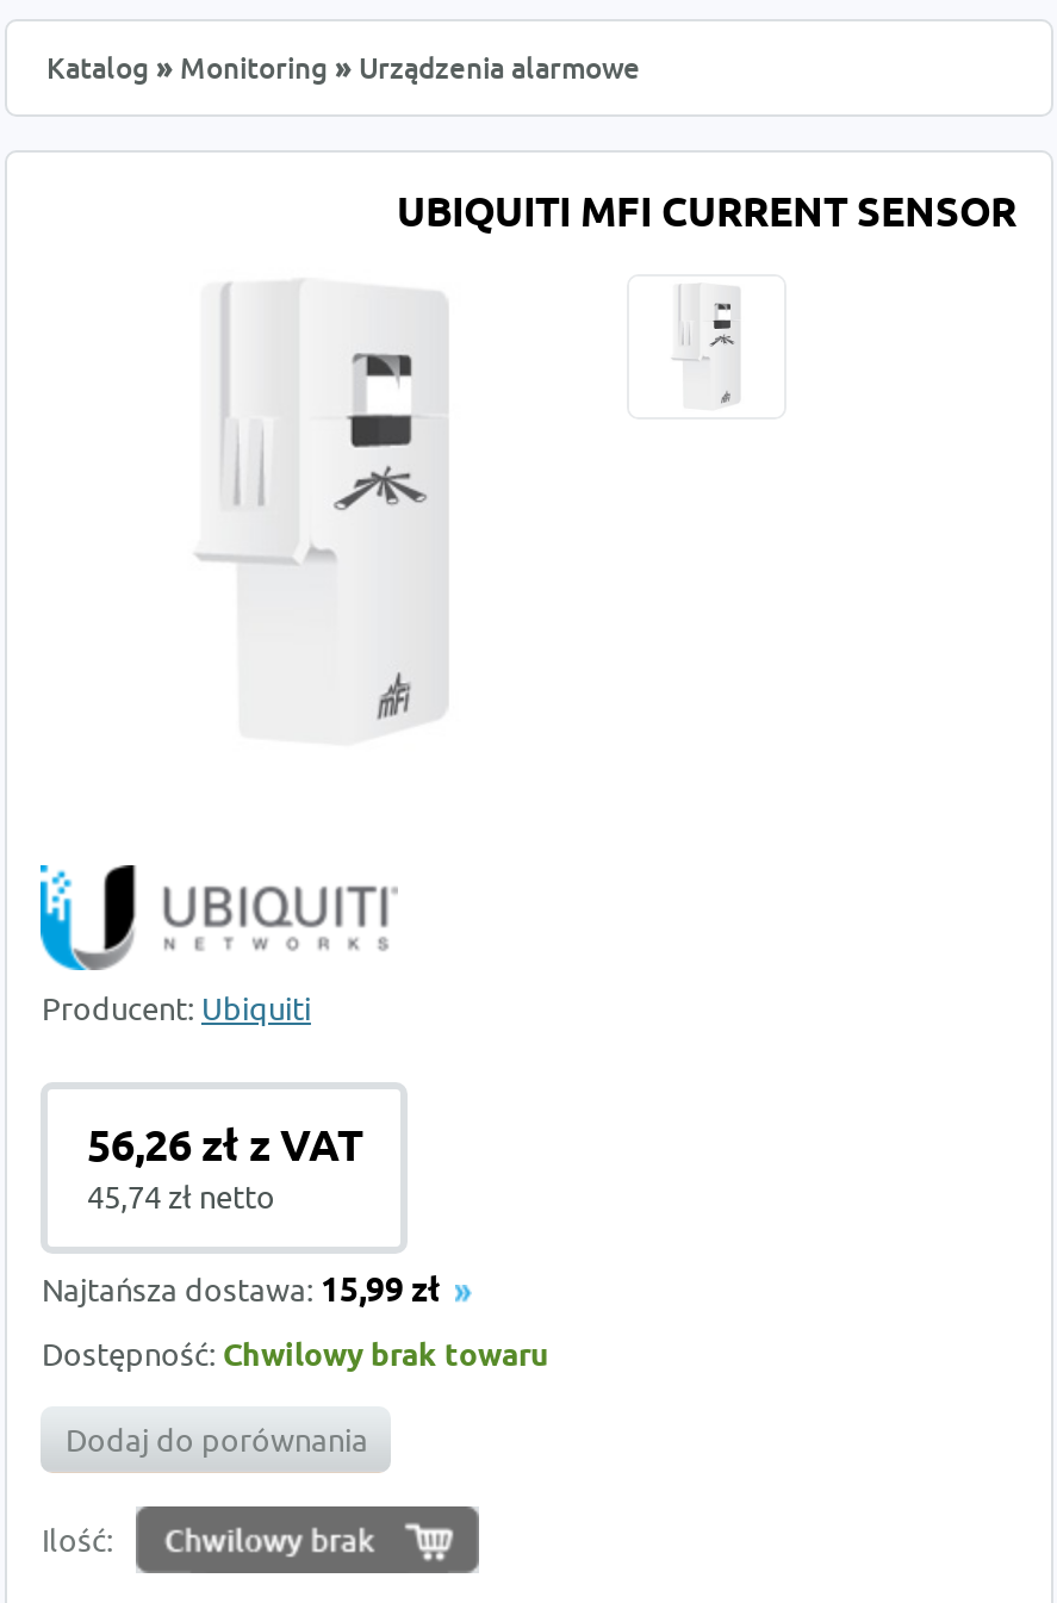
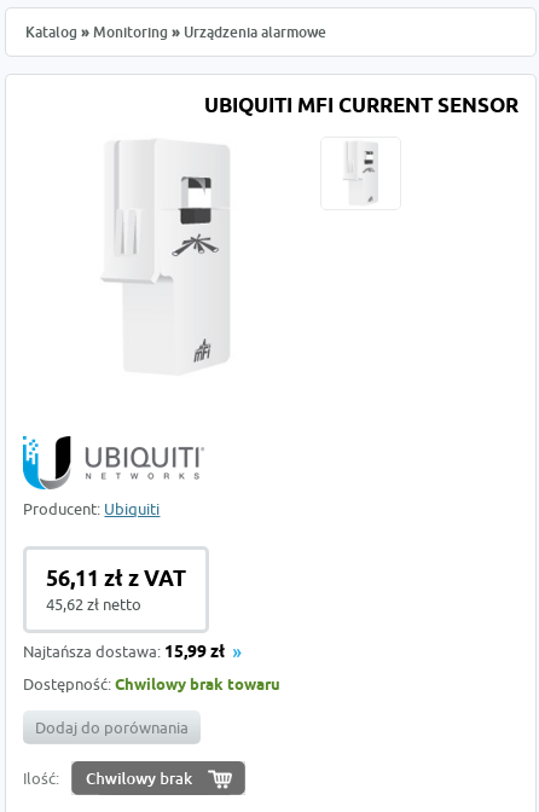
[87,1120,363,1177] 56,26 zł z VAT -> [47,565,187,594] 56,11 zł z VAT
[87,1177,275,1215] 45,74 zł netto -> [47,594,142,614] 45,62 zł netto

